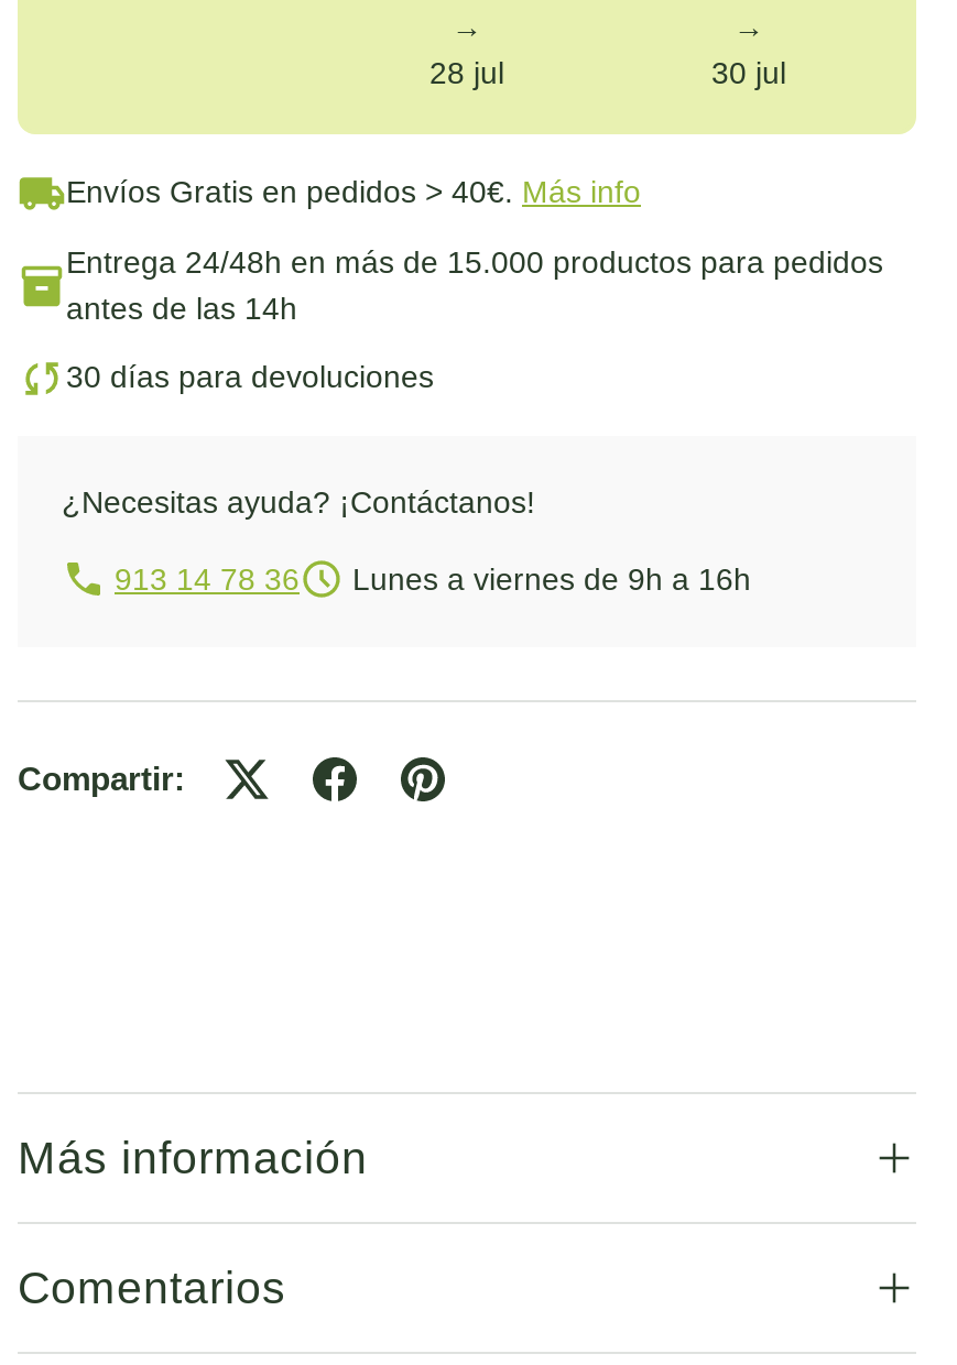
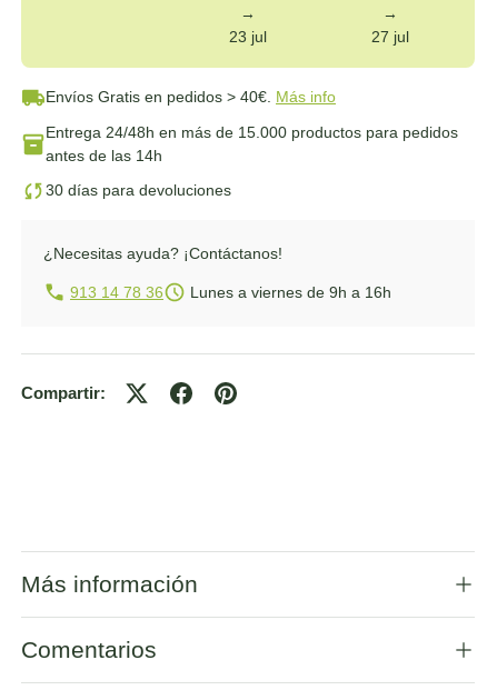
[429,54,504,89] 28 jul -> [229,27,267,45] 23 jul
[711,54,786,89] 30 jul -> [371,27,409,45] 27 jul

